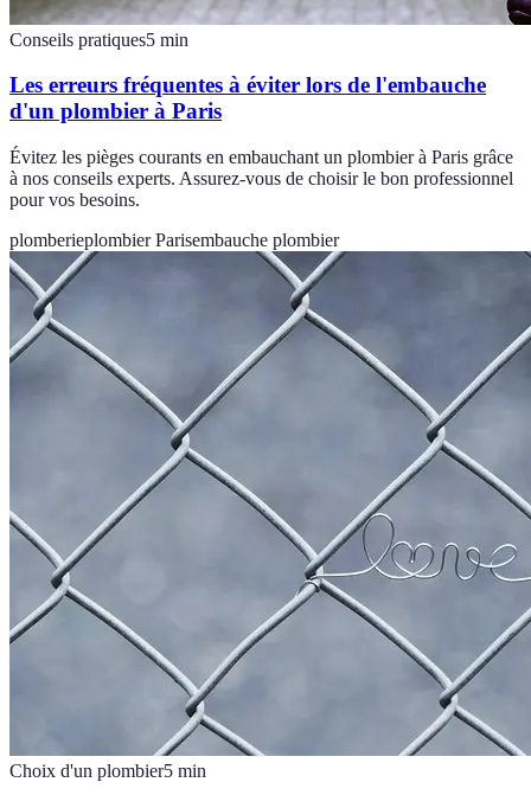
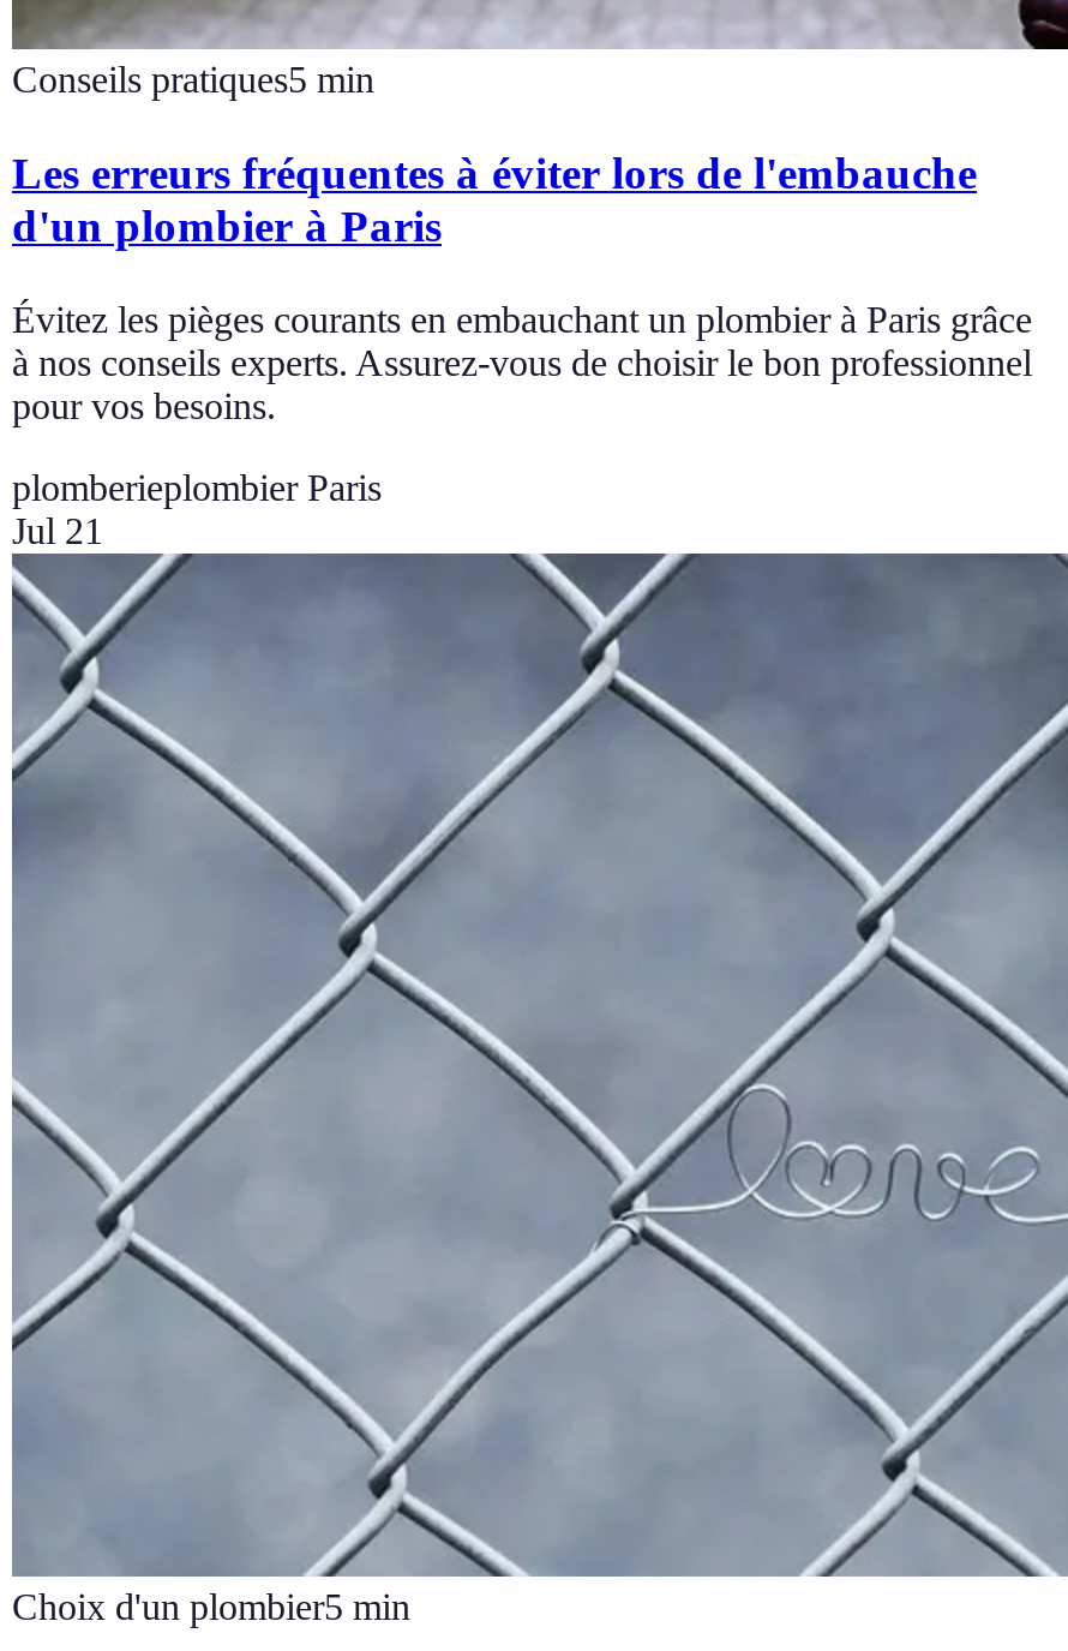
[9,230,339,250] plomberieplombier Parisembauche plombier -> [12,466,382,550] plomberieplombier Paris | Jul 21

